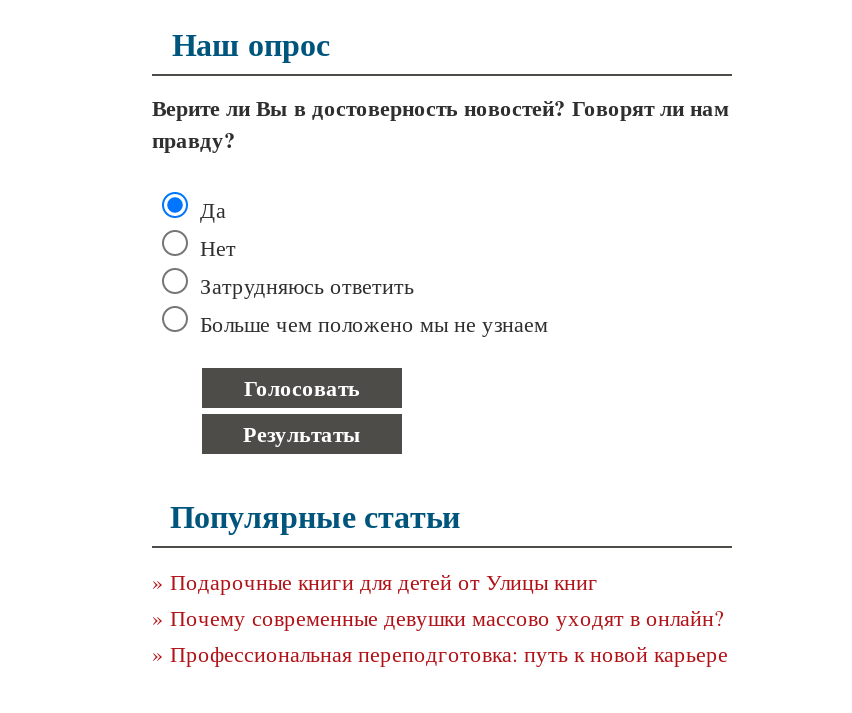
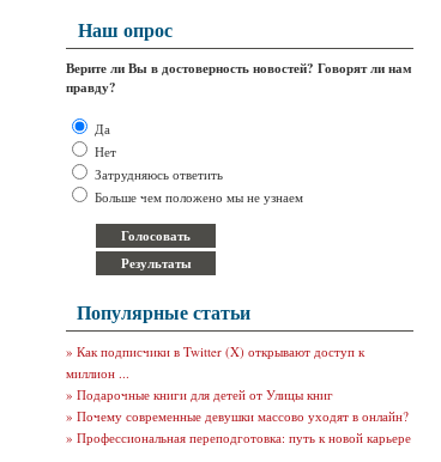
none -> [66,342,364,382] » Как подписчики в Twitter (X) открывают доступ к | миллион ...

